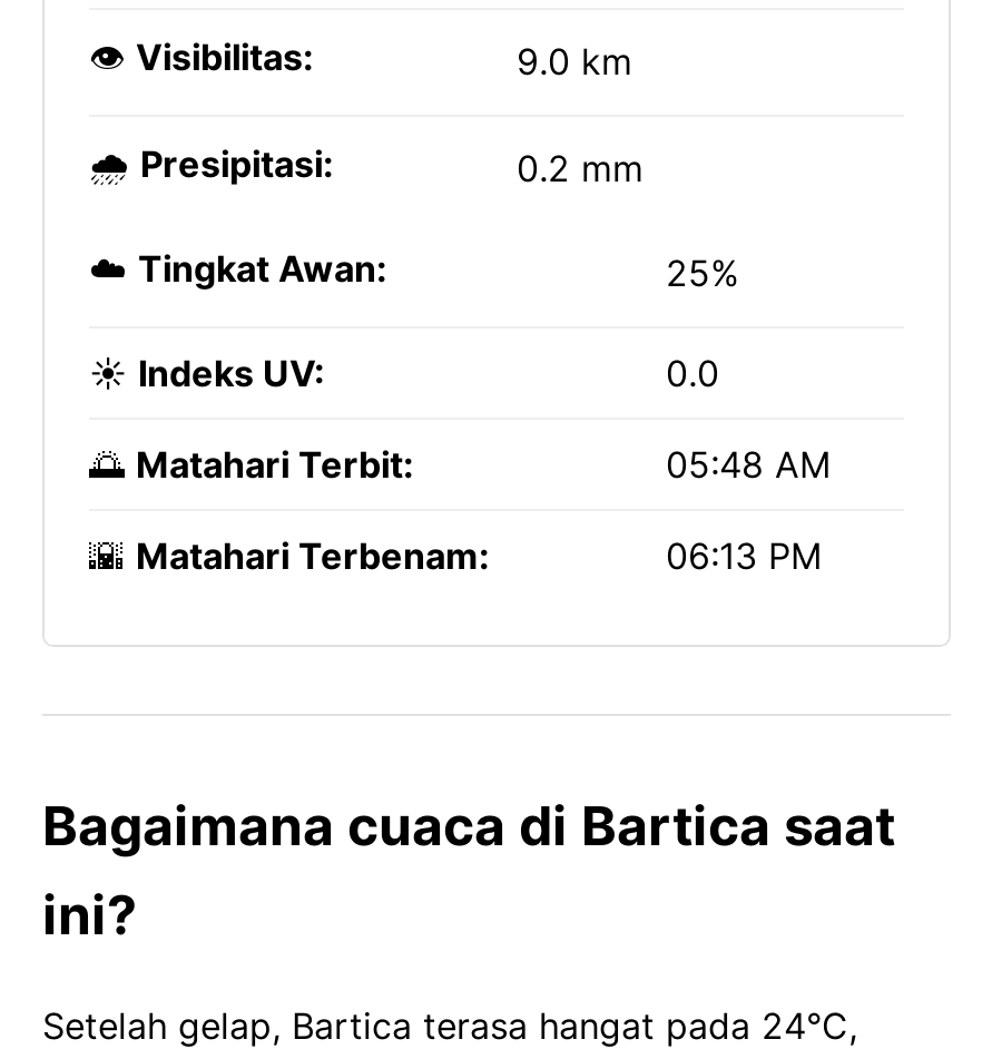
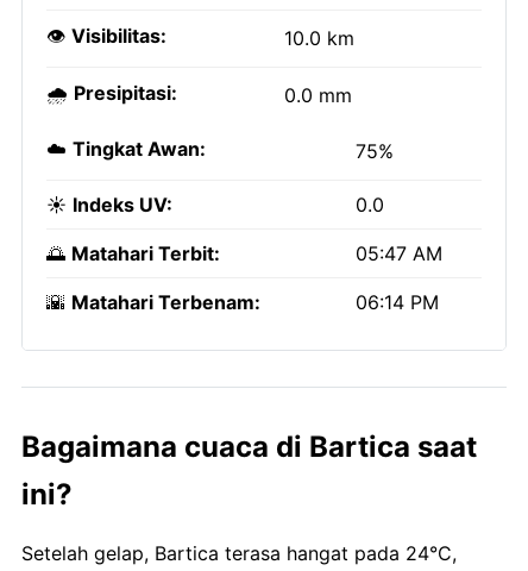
[517,39,632,84] 9.0 km -> [284,26,354,50] 10.0 km
[517,146,644,190] 0.2 mm -> [284,83,352,107] 0.0 mm
[666,251,739,295] 25% -> [356,139,394,163] 75%
[666,442,831,487] 05:48 AM -> [356,241,442,265] 05:47 AM
[666,533,822,578] 06:13 PM -> [356,290,439,314] 06:14 PM

